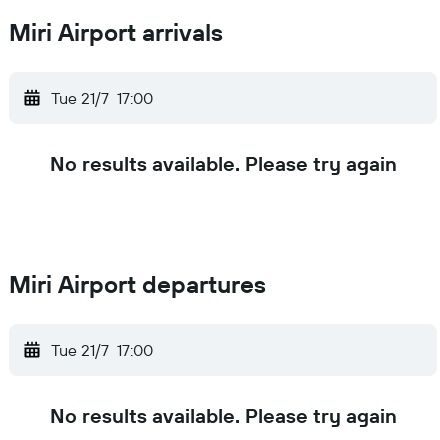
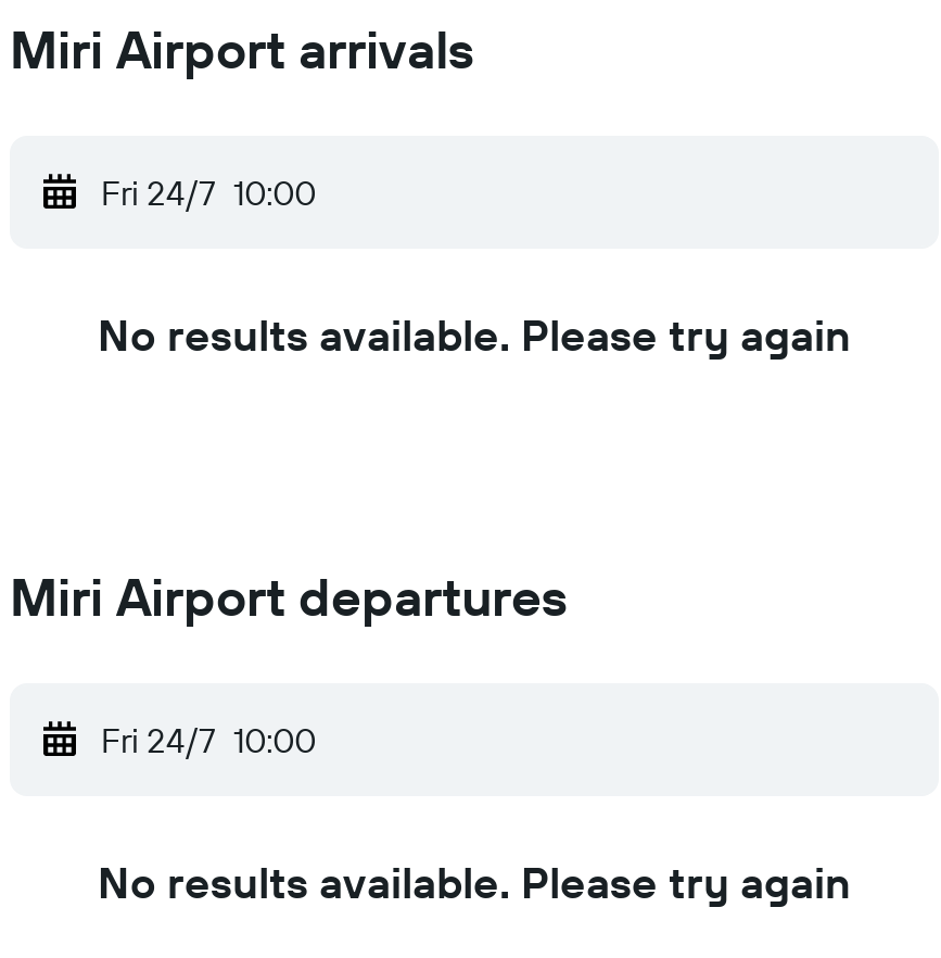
[51,88,153,108] Tue 21/7 17:00 -> [101,171,316,214] Fri 24/7 10:00
[51,340,153,360] Tue 21/7 17:00 -> [101,718,316,761] Fri 24/7 10:00

